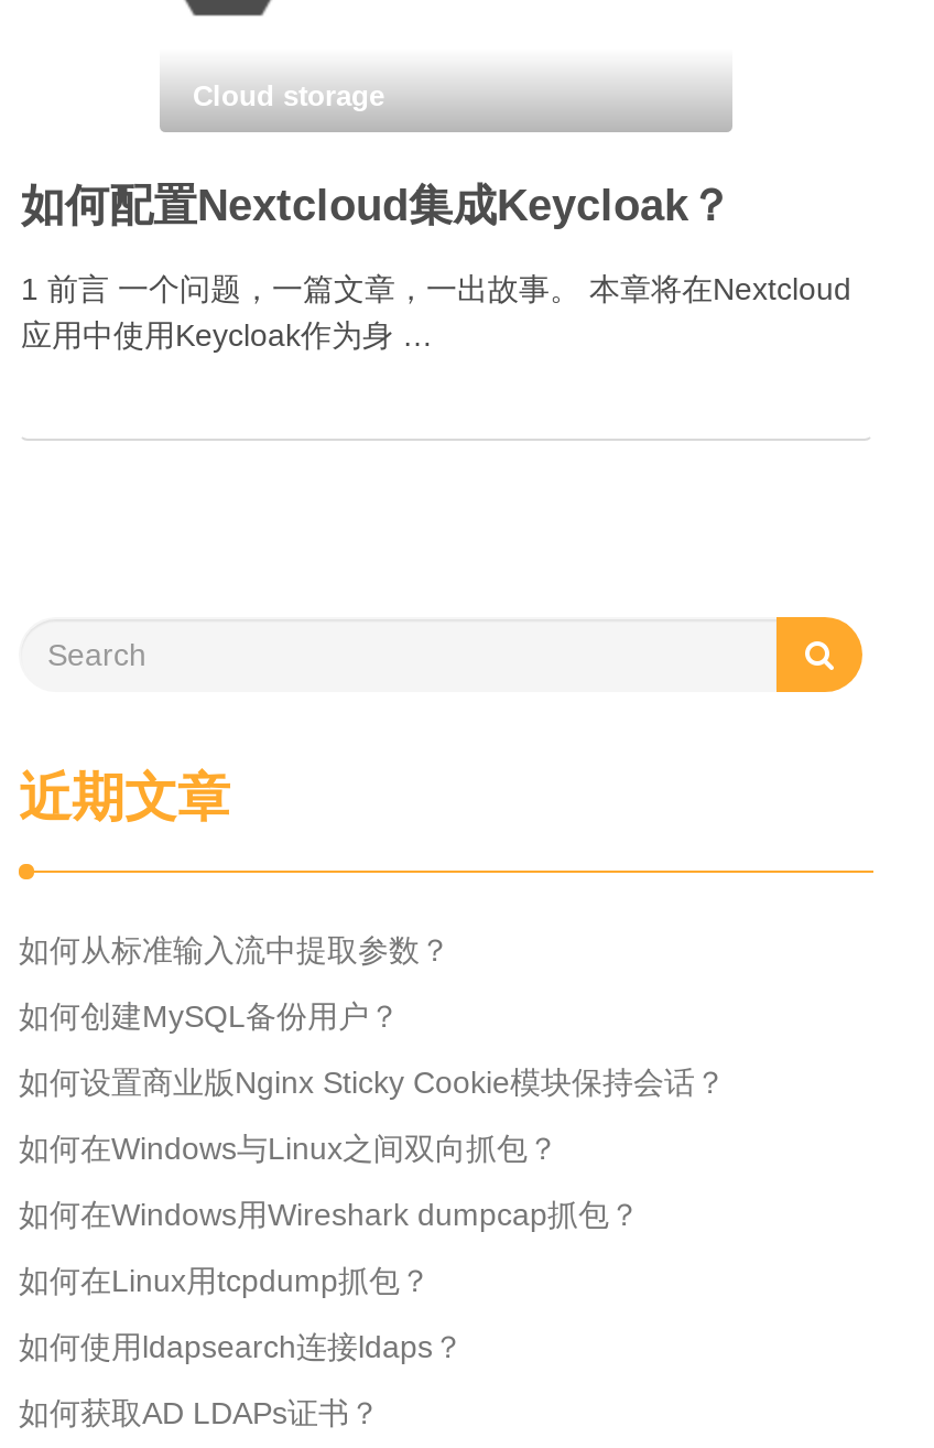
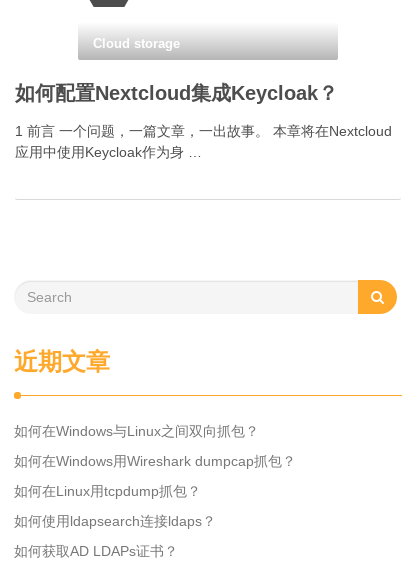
[19,932,726,1100] 如何从标准输入流中提取参数？ | 如何创建MySQL备份用户？ | 如何设置商业版Nginx Sticky Cookie模块保持会话？ -> none

